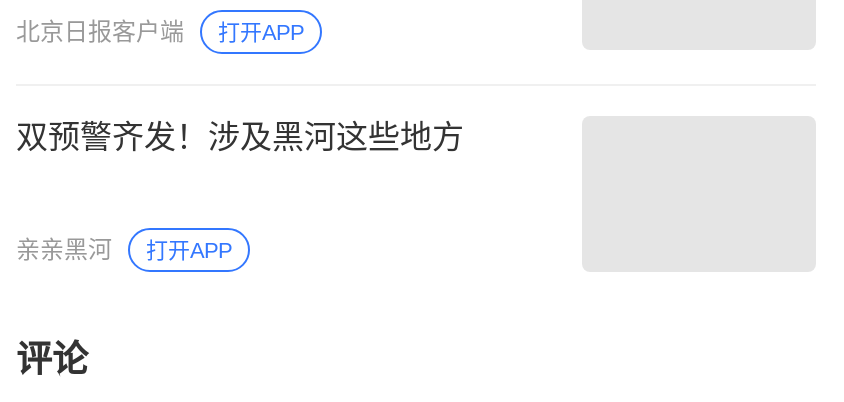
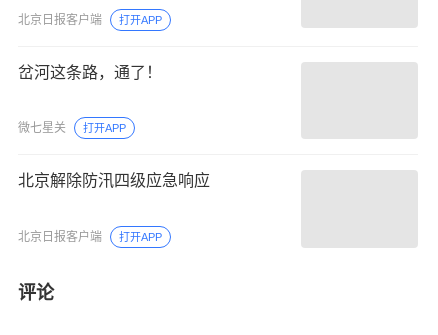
[16,121,464,264] 双预警齐发！涉及黑河这些地方 | 亲亲黑河 -> [18,64,210,244] 岔河这条路，通了！ | 微七星关 | 打开APP | 北京解除防汛四级应急响应 | 北京日报客户端

